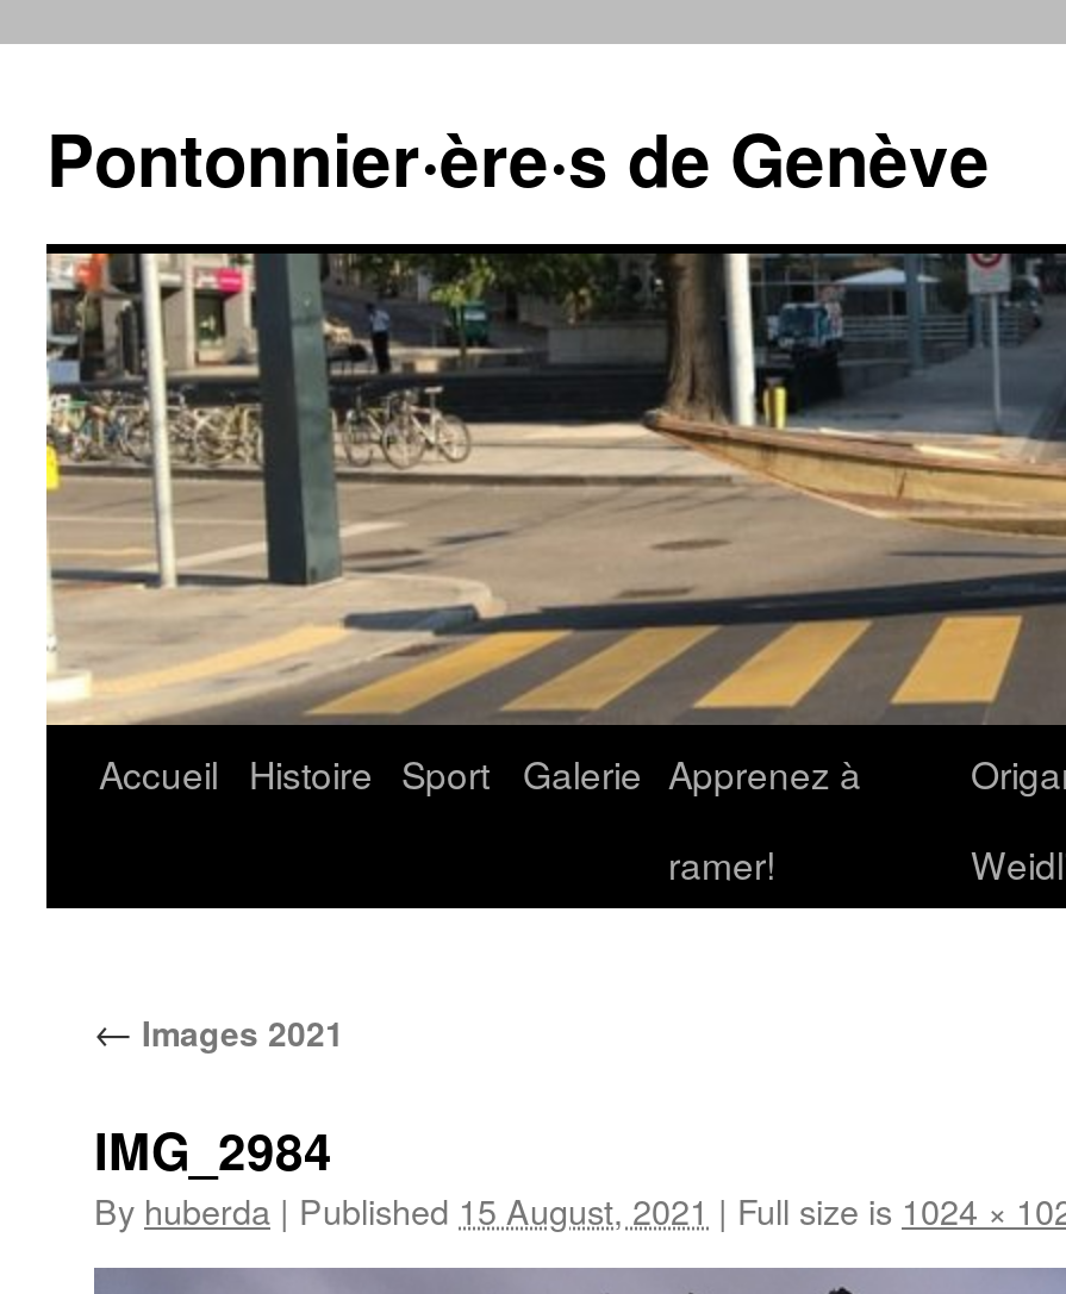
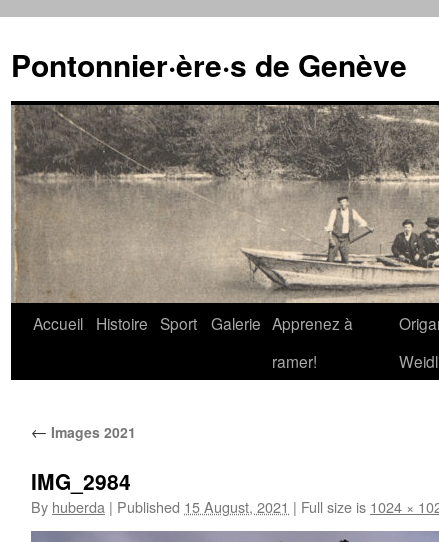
[44,251,1059,725] [image] -> [10,104,436,303] [image]

